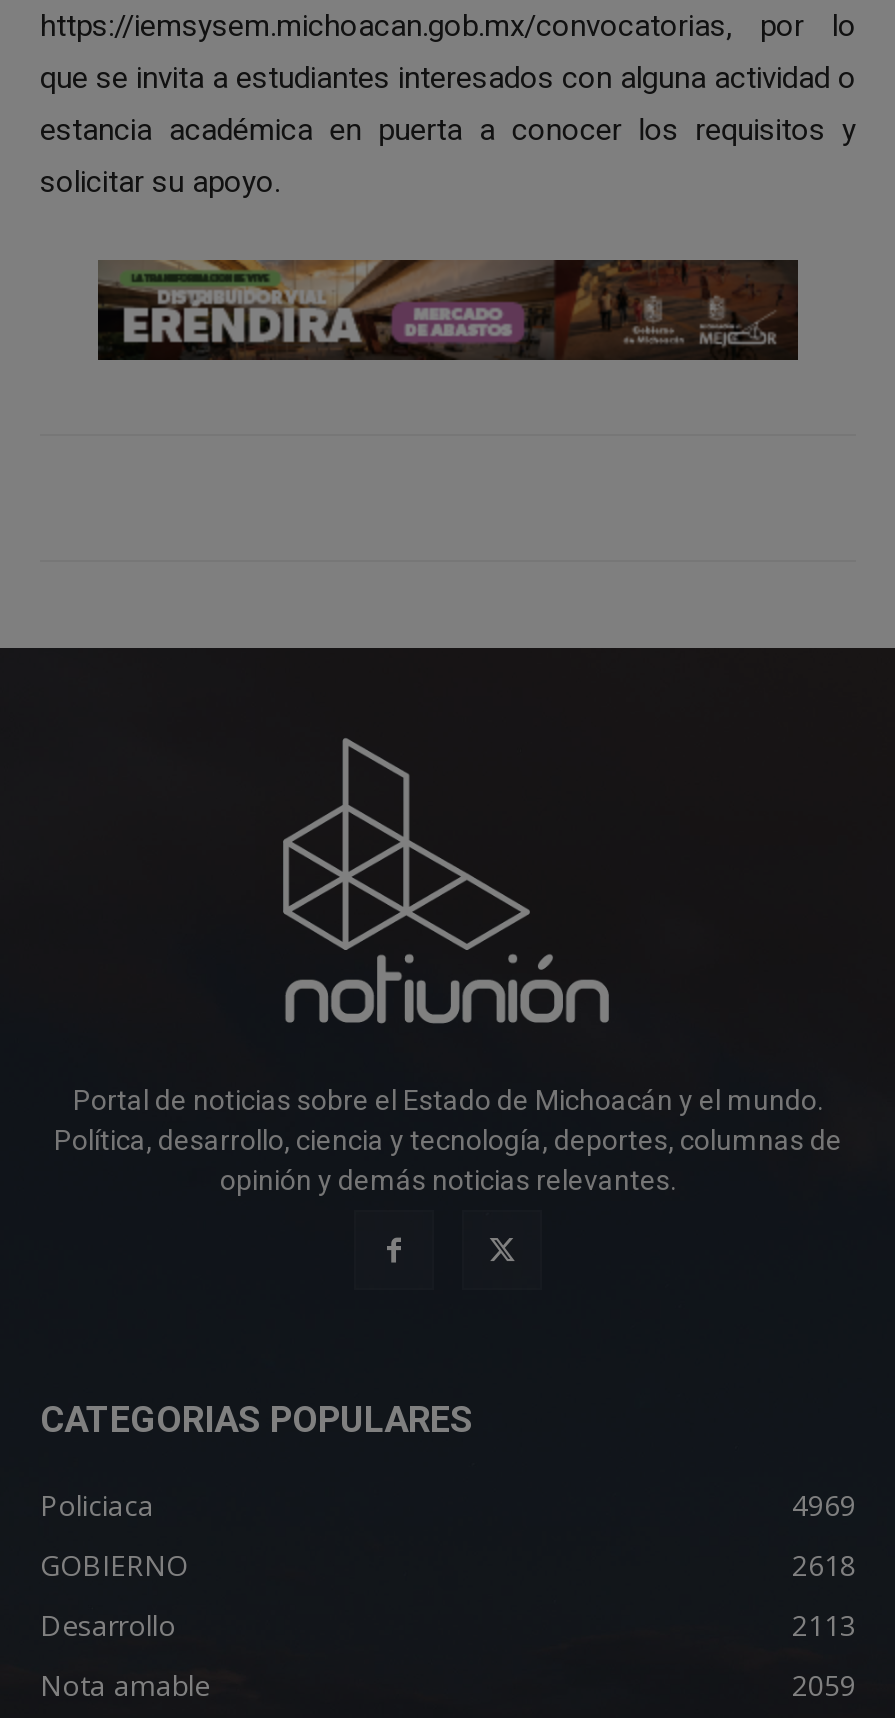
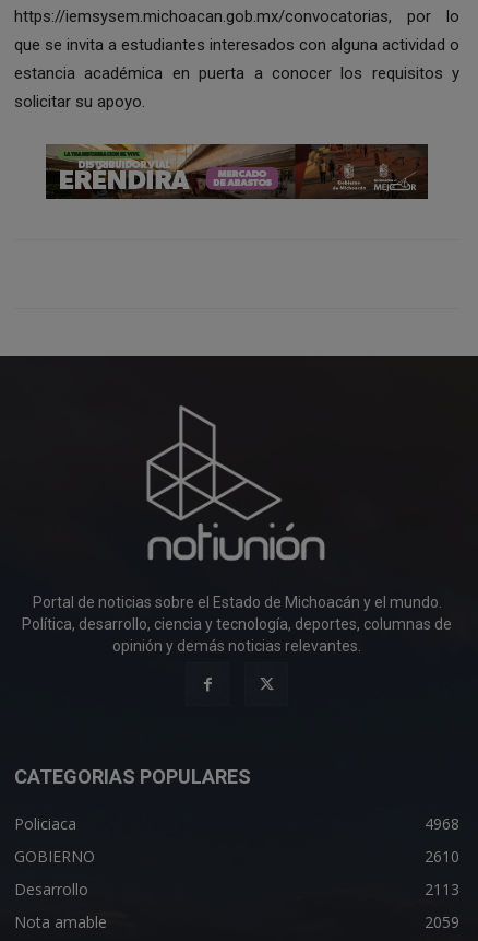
[792,1485,856,1523] 4969 -> [425,813,459,834] 4968
[792,1545,856,1583] 2618 -> [425,846,459,867] 2610

